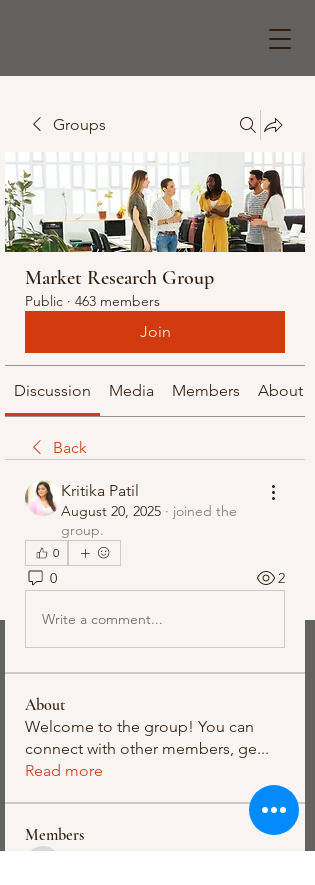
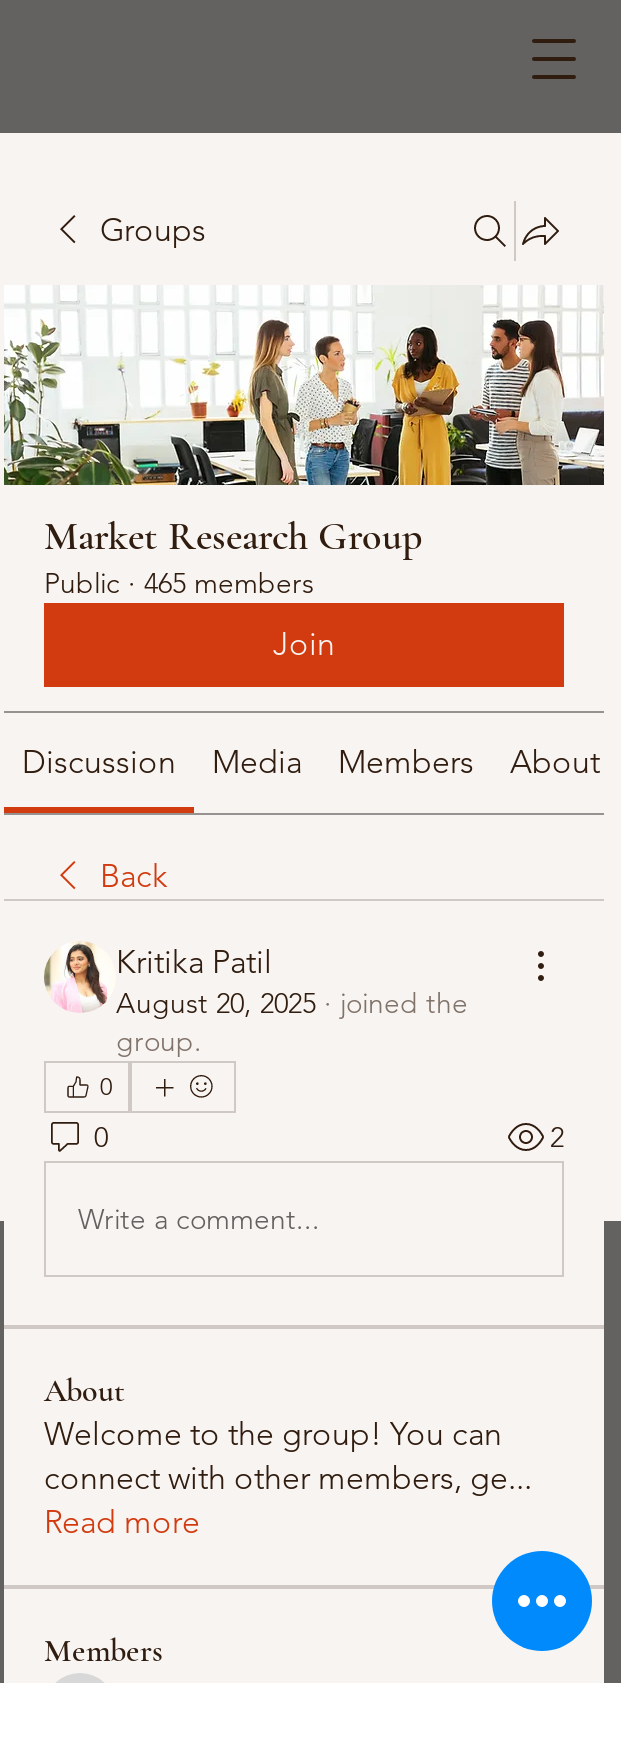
[25,292,160,310] Public · 463 members -> [44,565,314,601] Public · 465 members

